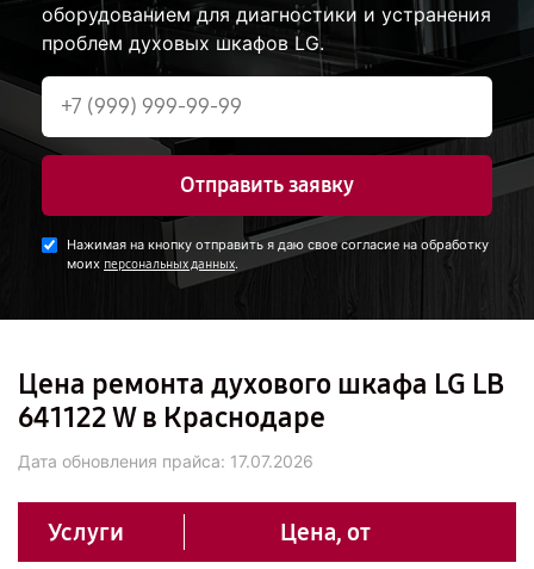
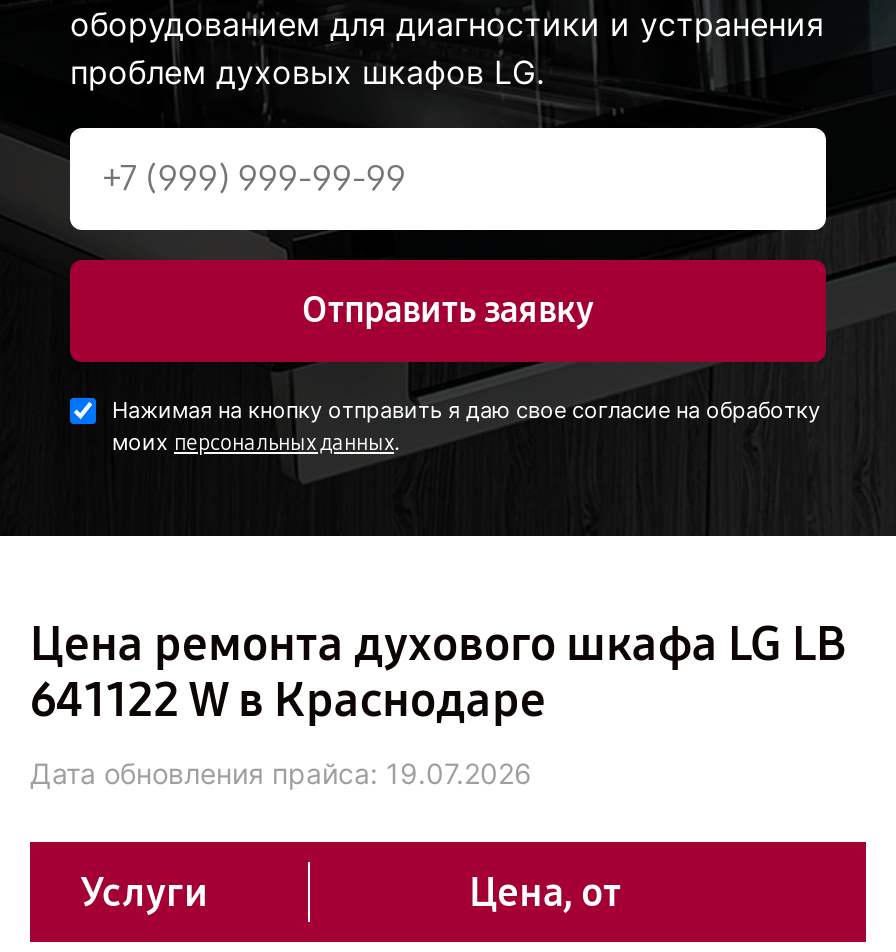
[18,451,313,471] Дата обновления прайса: 17.07.2026 -> [30,756,532,790] Дата обновления прайса: 19.07.2026

